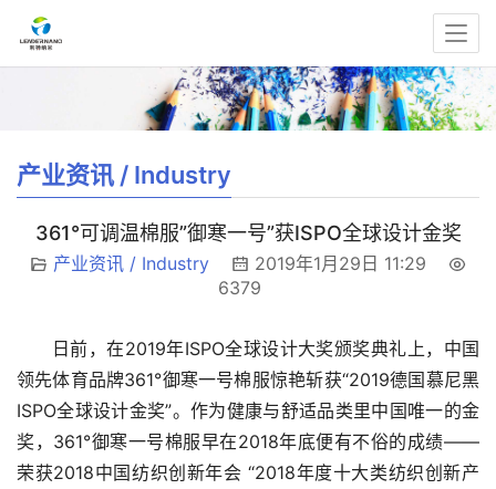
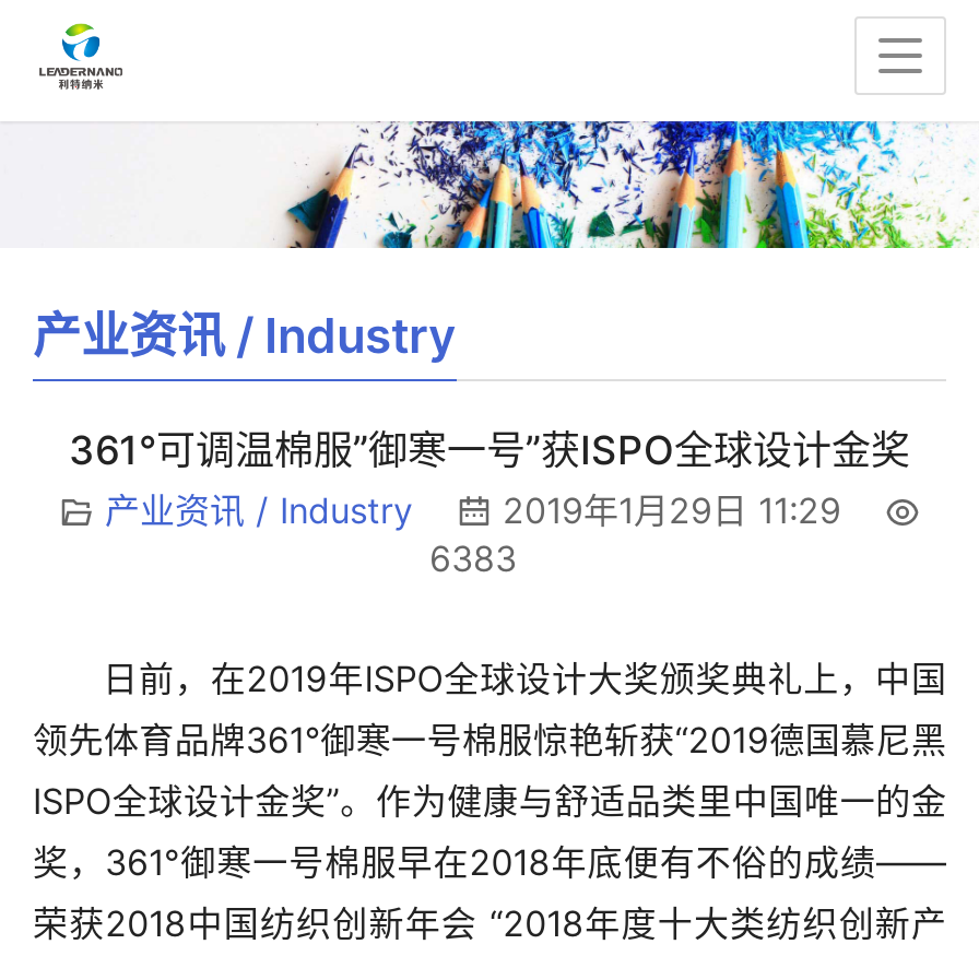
[218,277,261,299] 6379 -> [429,537,517,581] 6383

